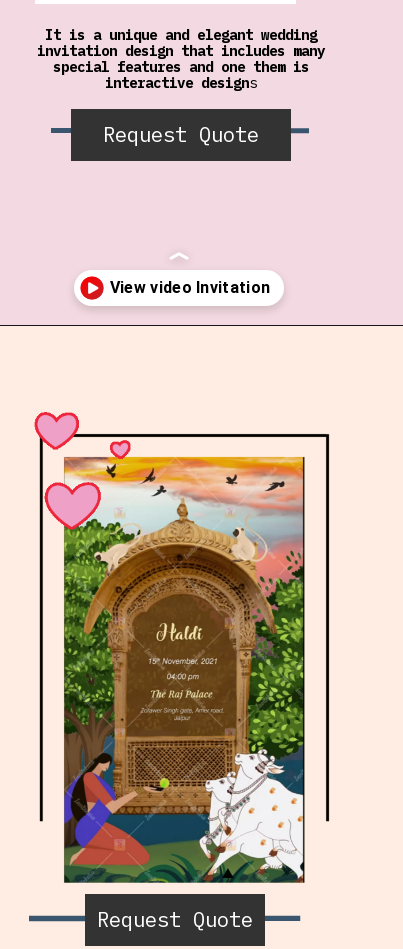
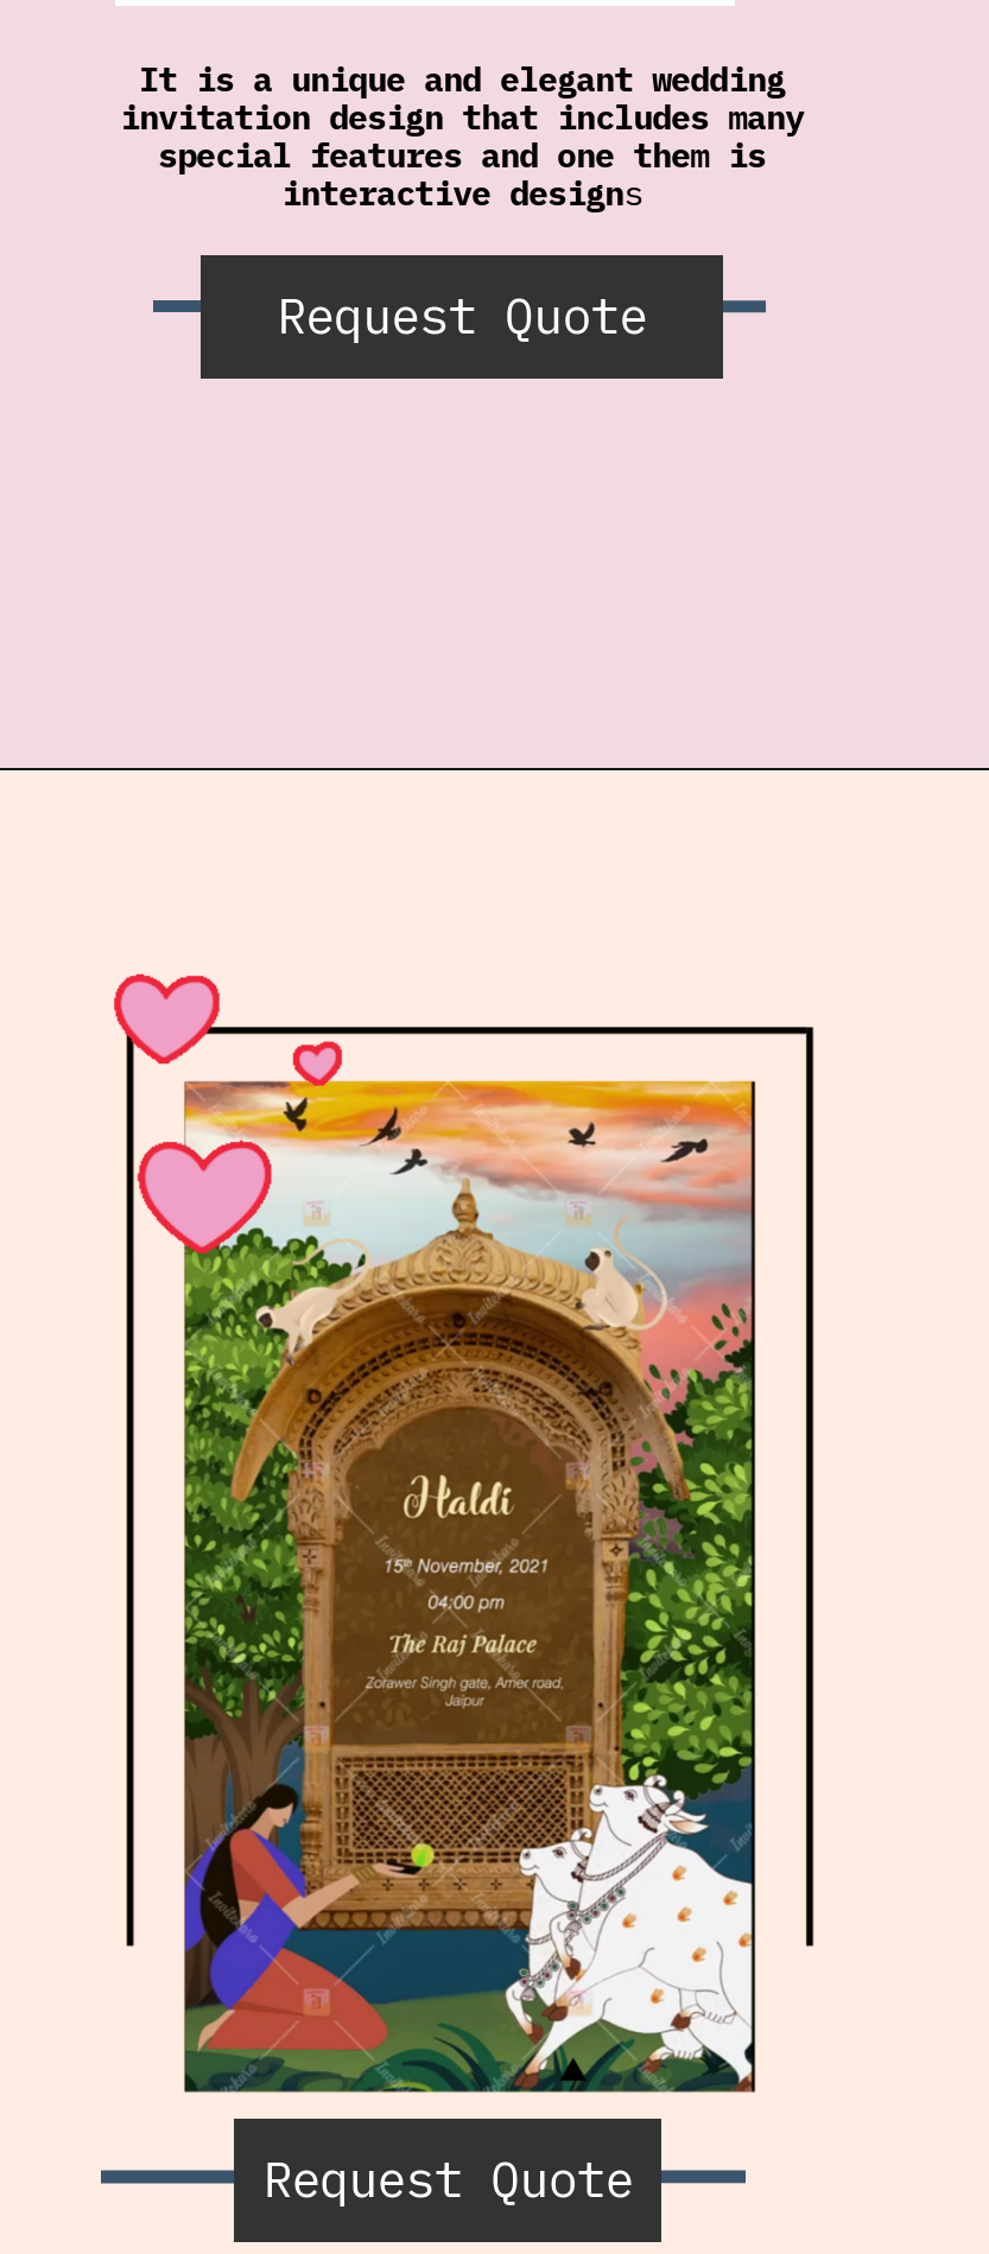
[75,271,283,305] [image] -> none

